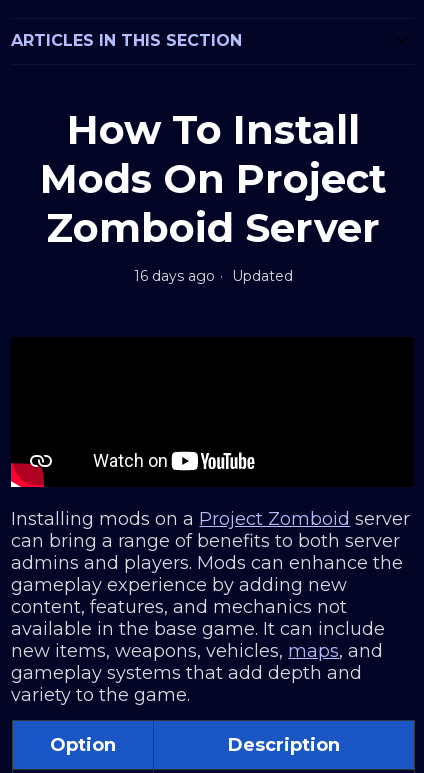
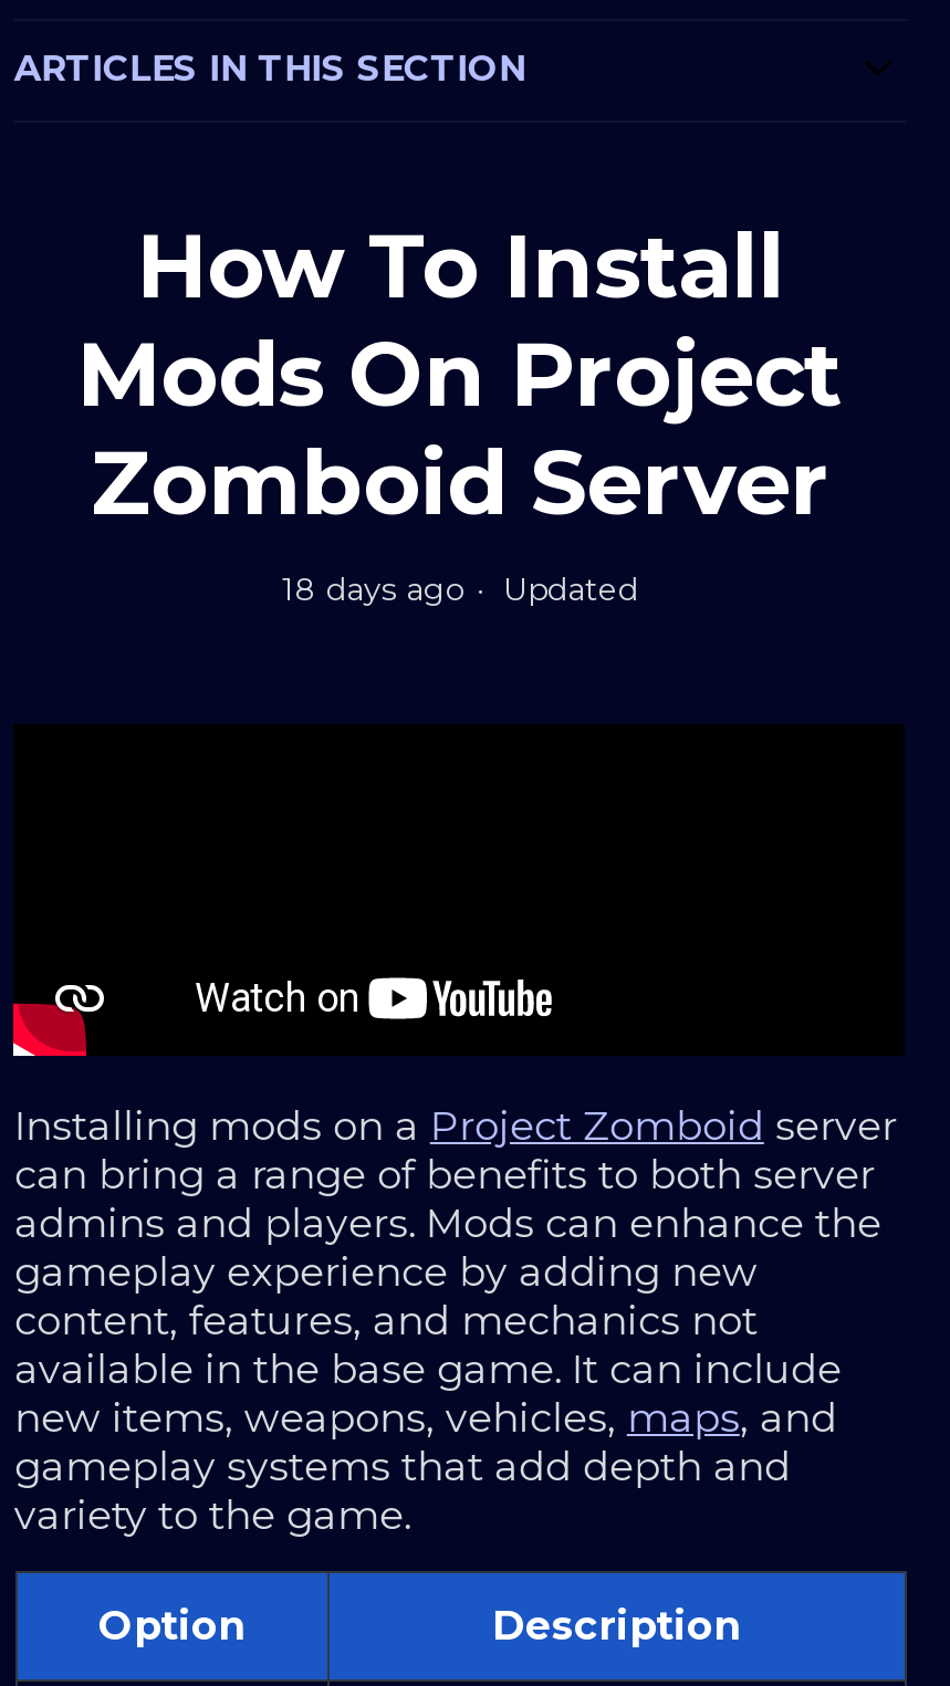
[133,267,292,285] 16 days ago Updated -> [282,570,638,609] 18 days ago Updated

